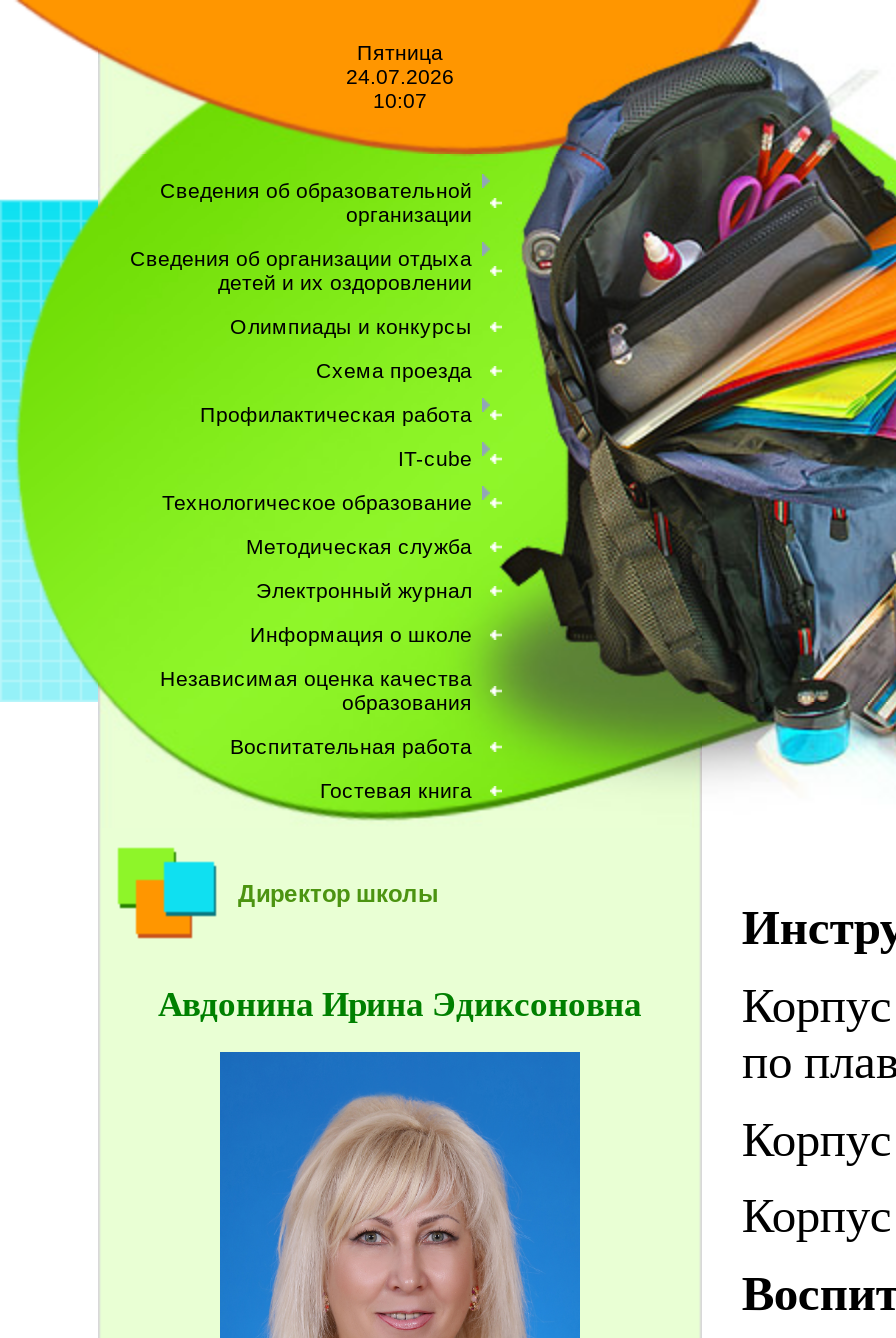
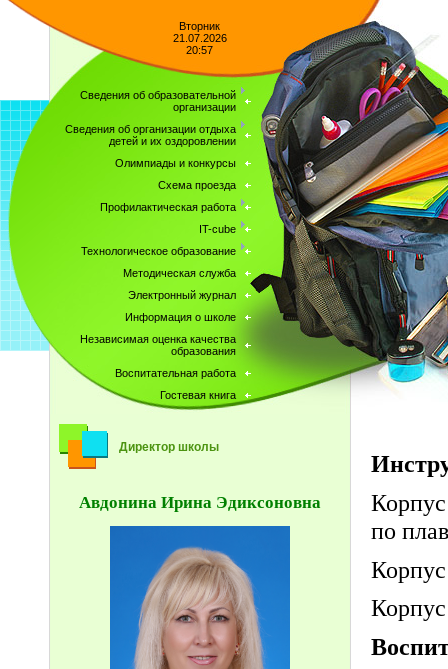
[346,40,454,112] Пятница | 24.07.2026 | 10:07 -> [173,20,227,56] Вторник | 21.07.2026 | 20:57

